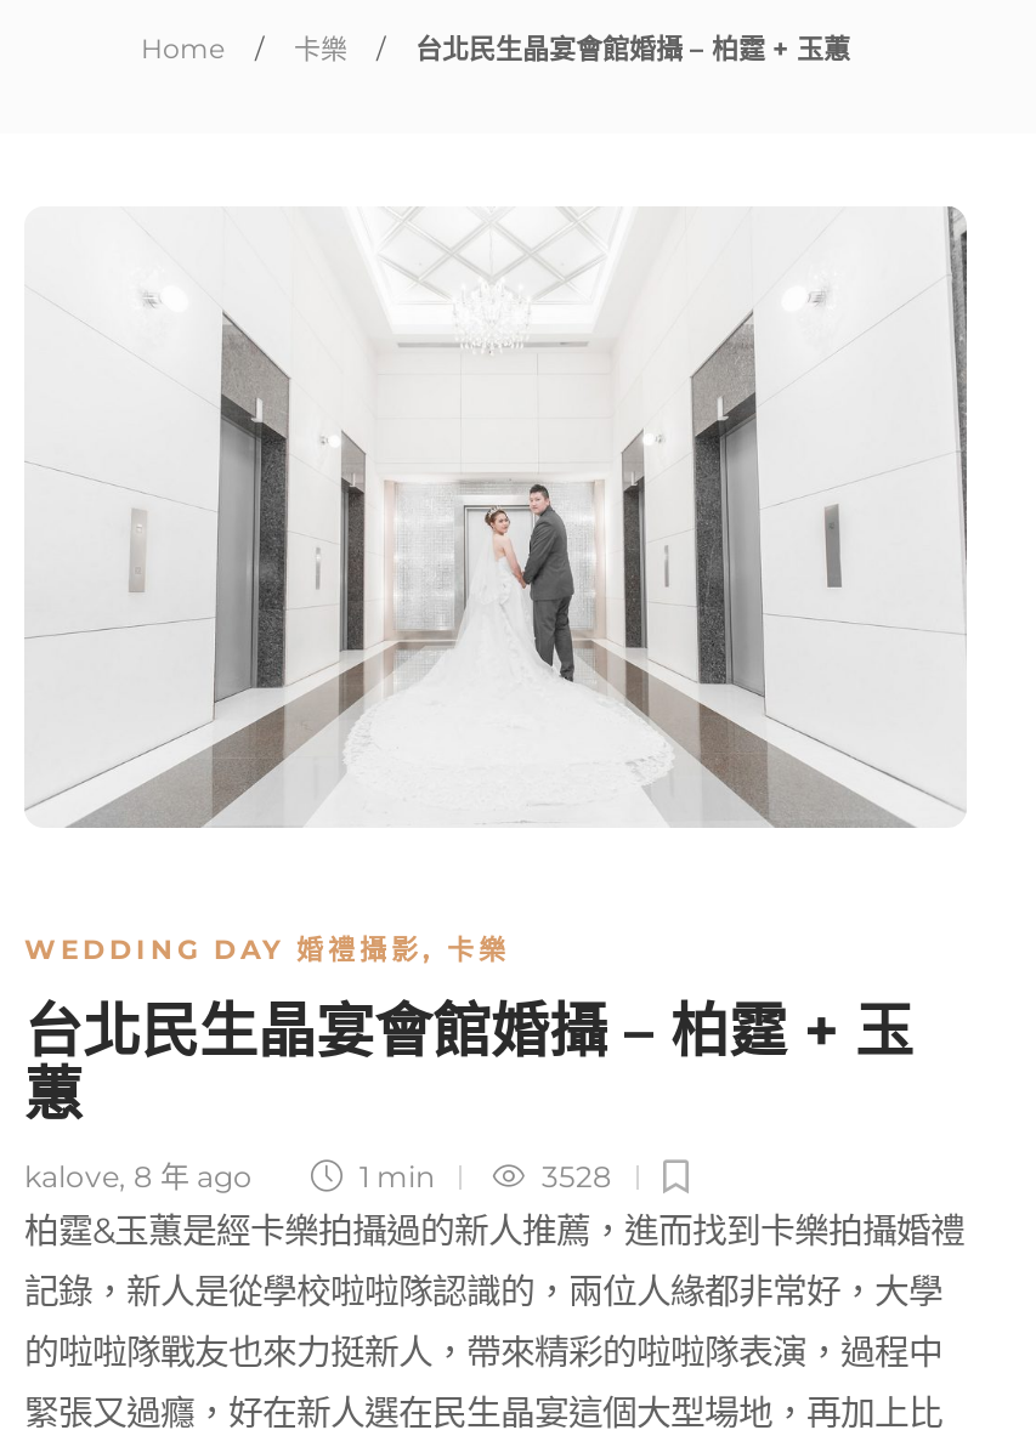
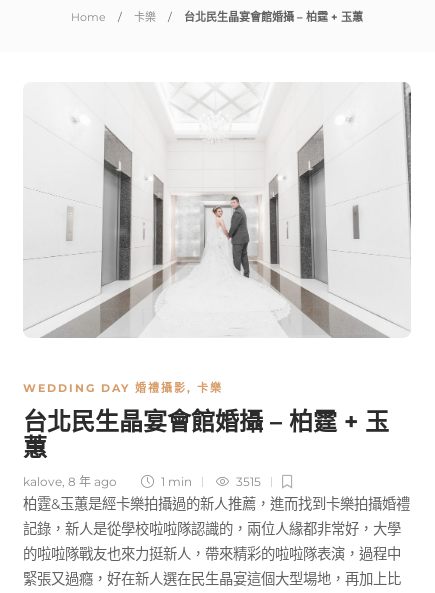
[534,1158,612,1194] 3528 -> [233,474,261,489] 3515

